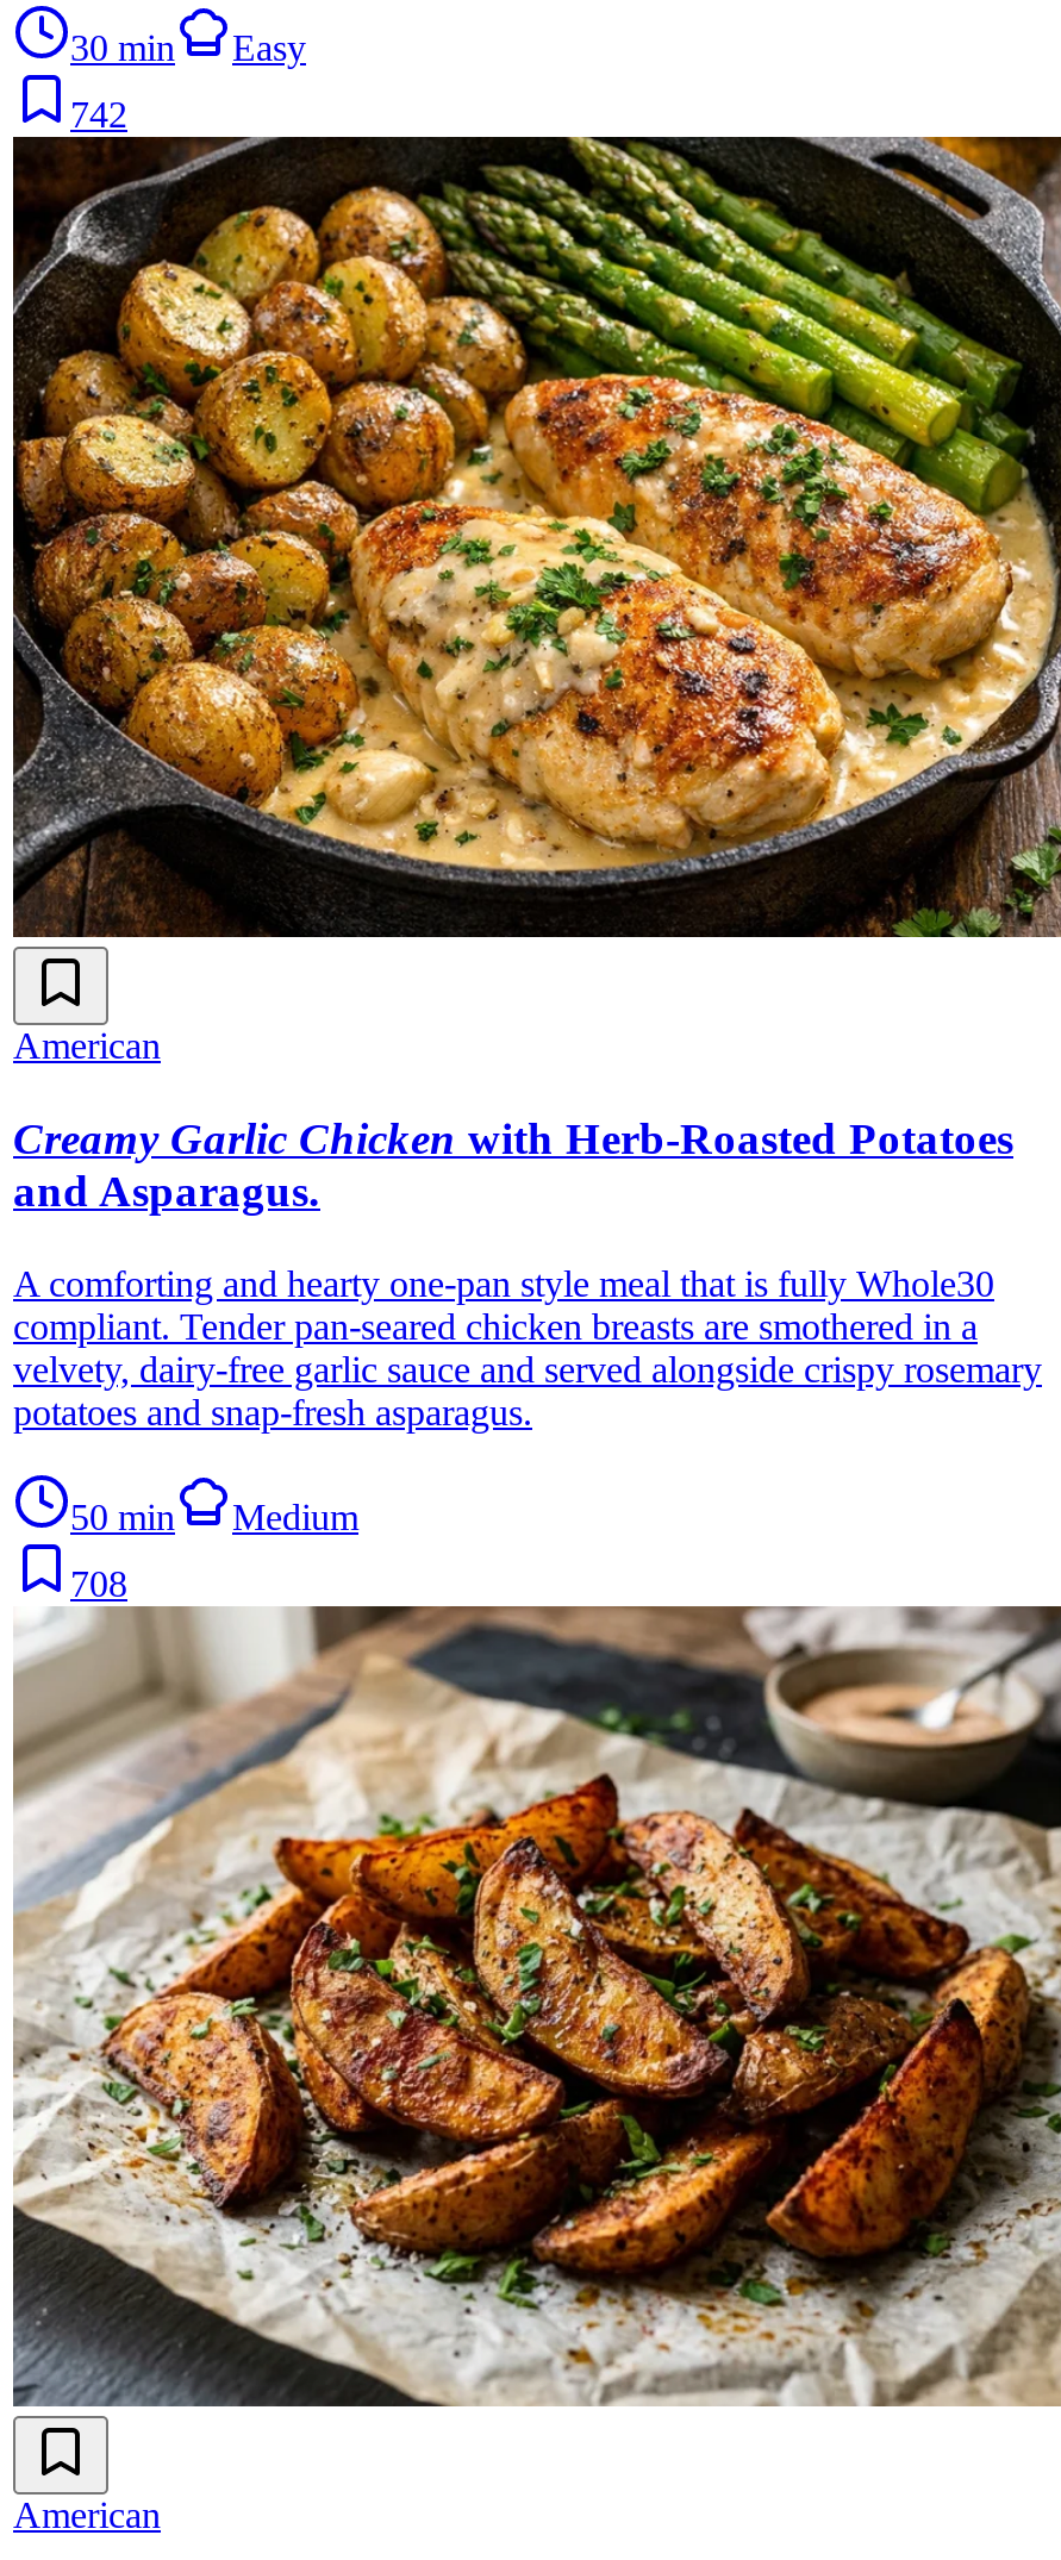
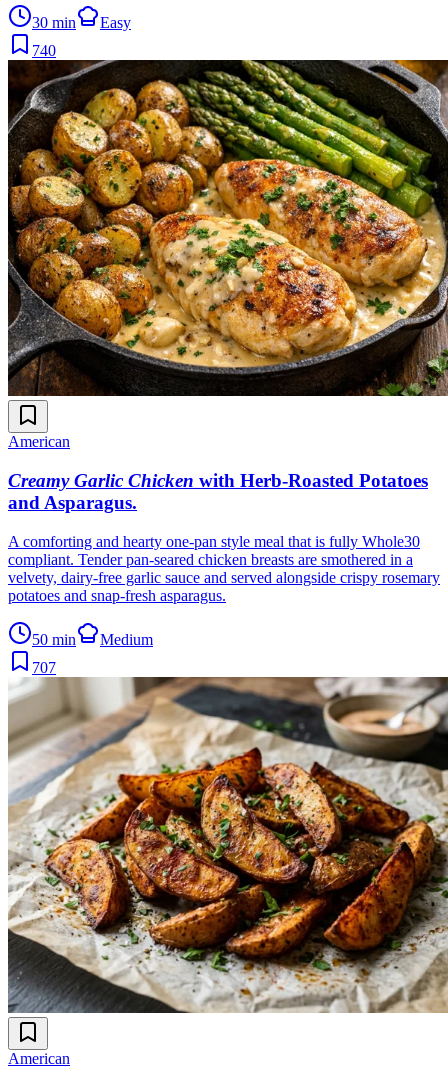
[70,95,127,135] 742 -> [32,42,56,59] 740
[70,1563,127,1603] 708 -> [32,659,56,676] 707

